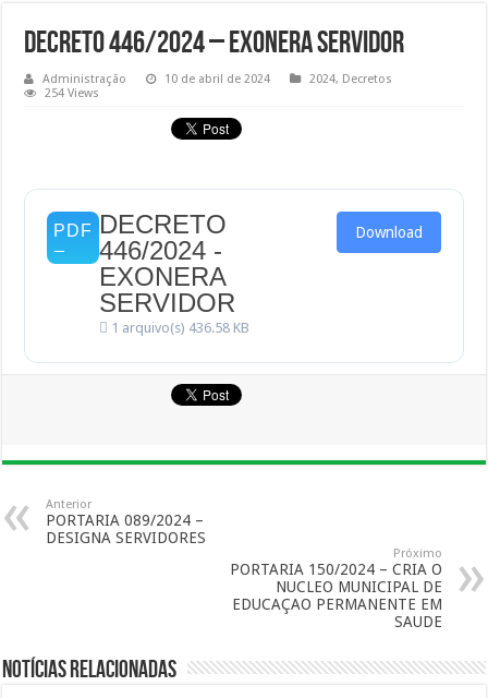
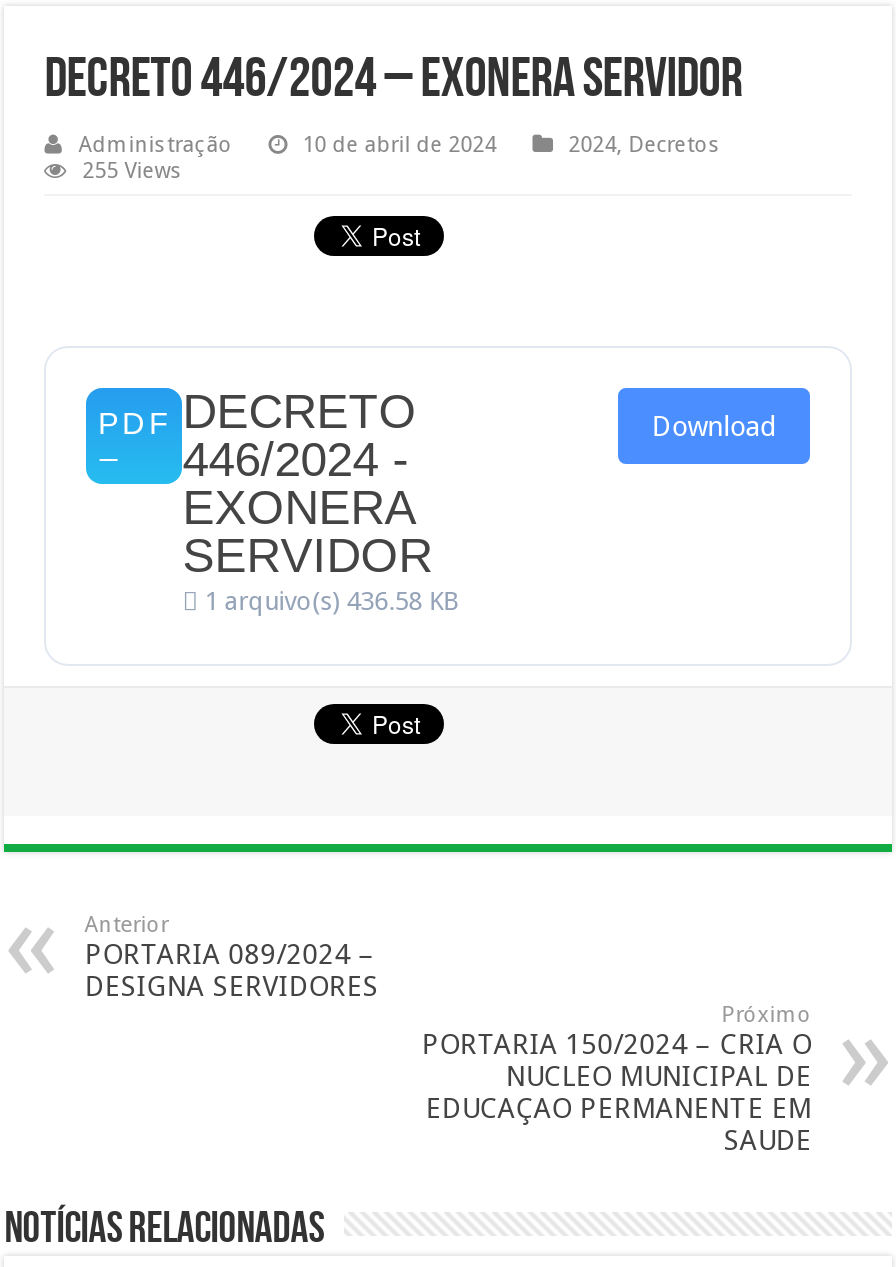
[45,86,99,100] 254 Views -> [82,158,182,184] 255 Views

